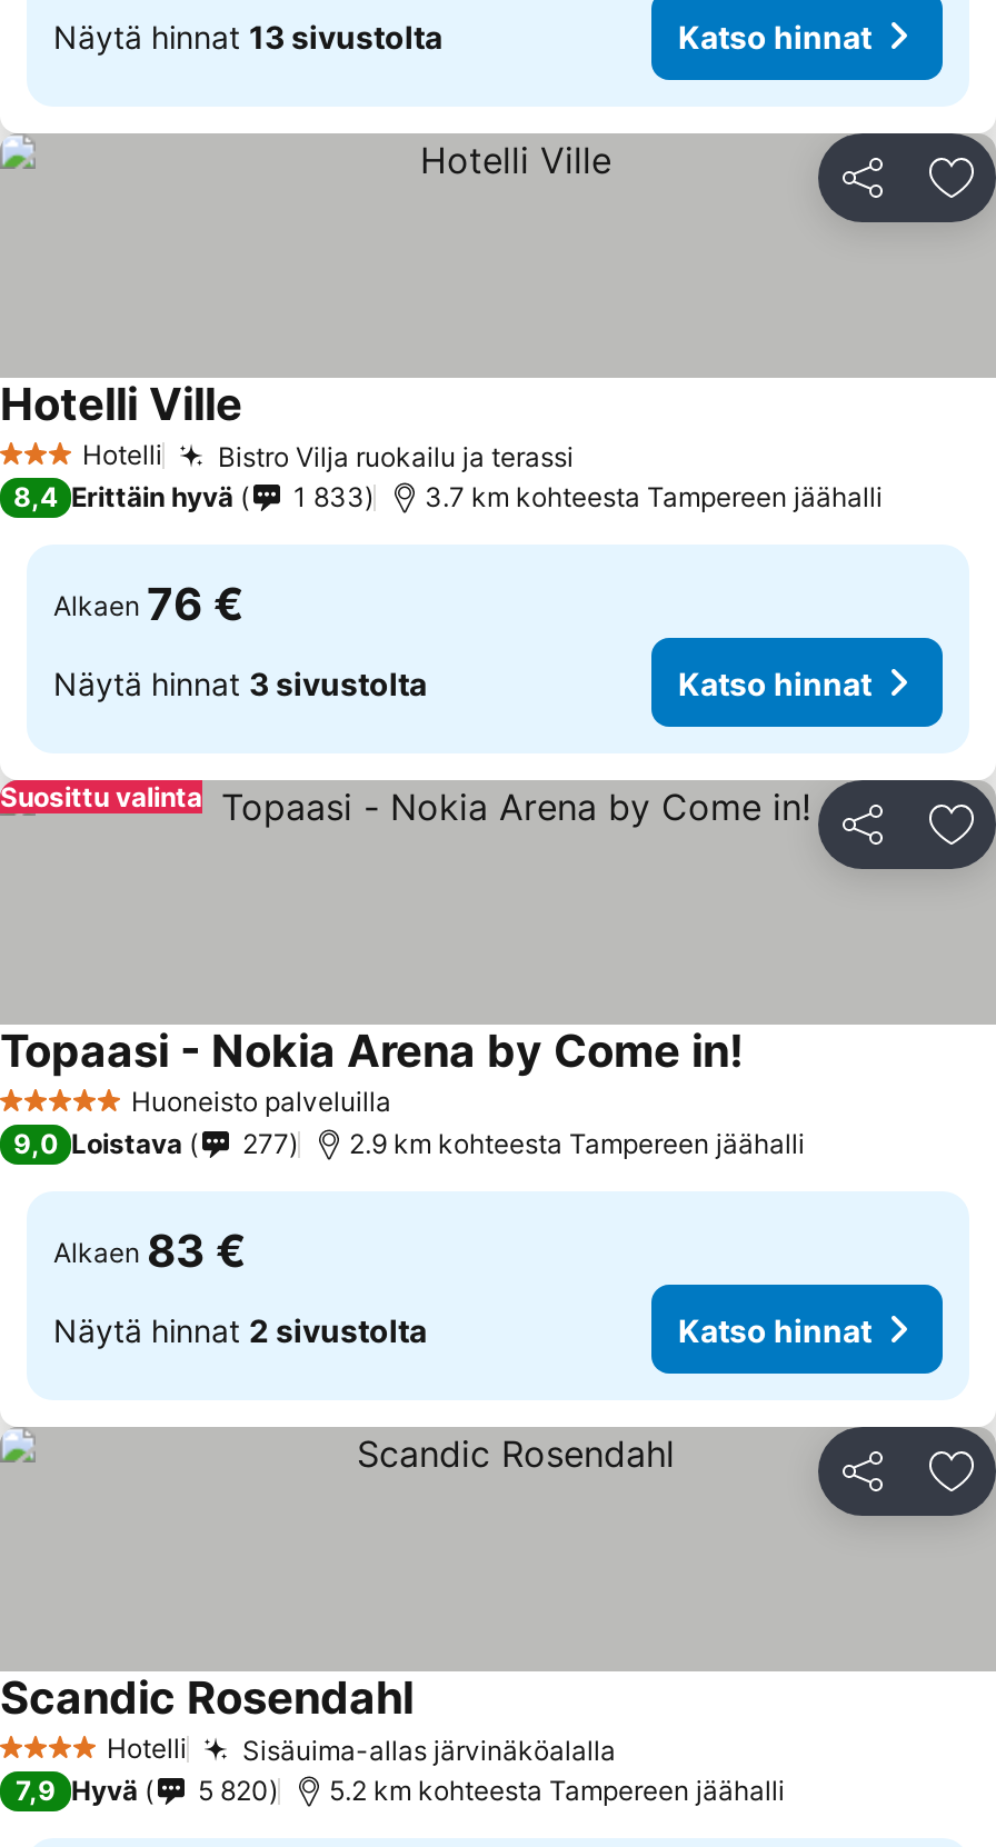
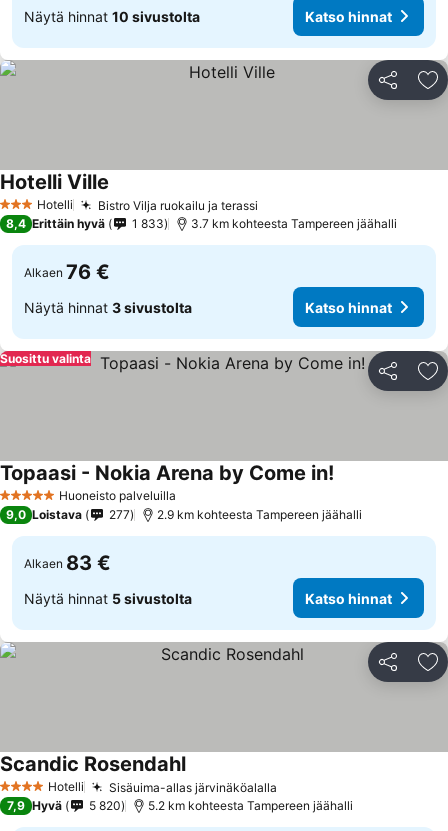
[53,17,442,54] Näytä hinnat 13 sivustolta -> [24,7,200,24] Näytä hinnat 10 sivustolta
[53,1310,427,1348] Näytä hinnat 2 sivustolta -> [24,589,192,606] Näytä hinnat 5 sivustolta

